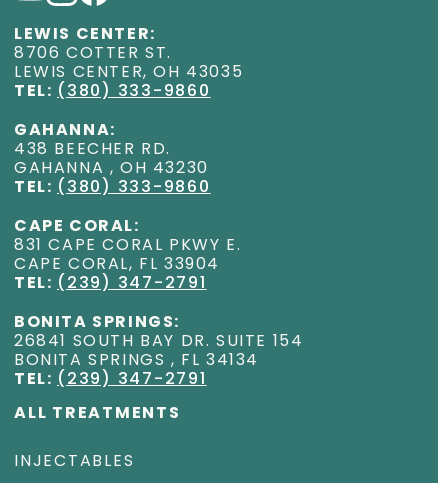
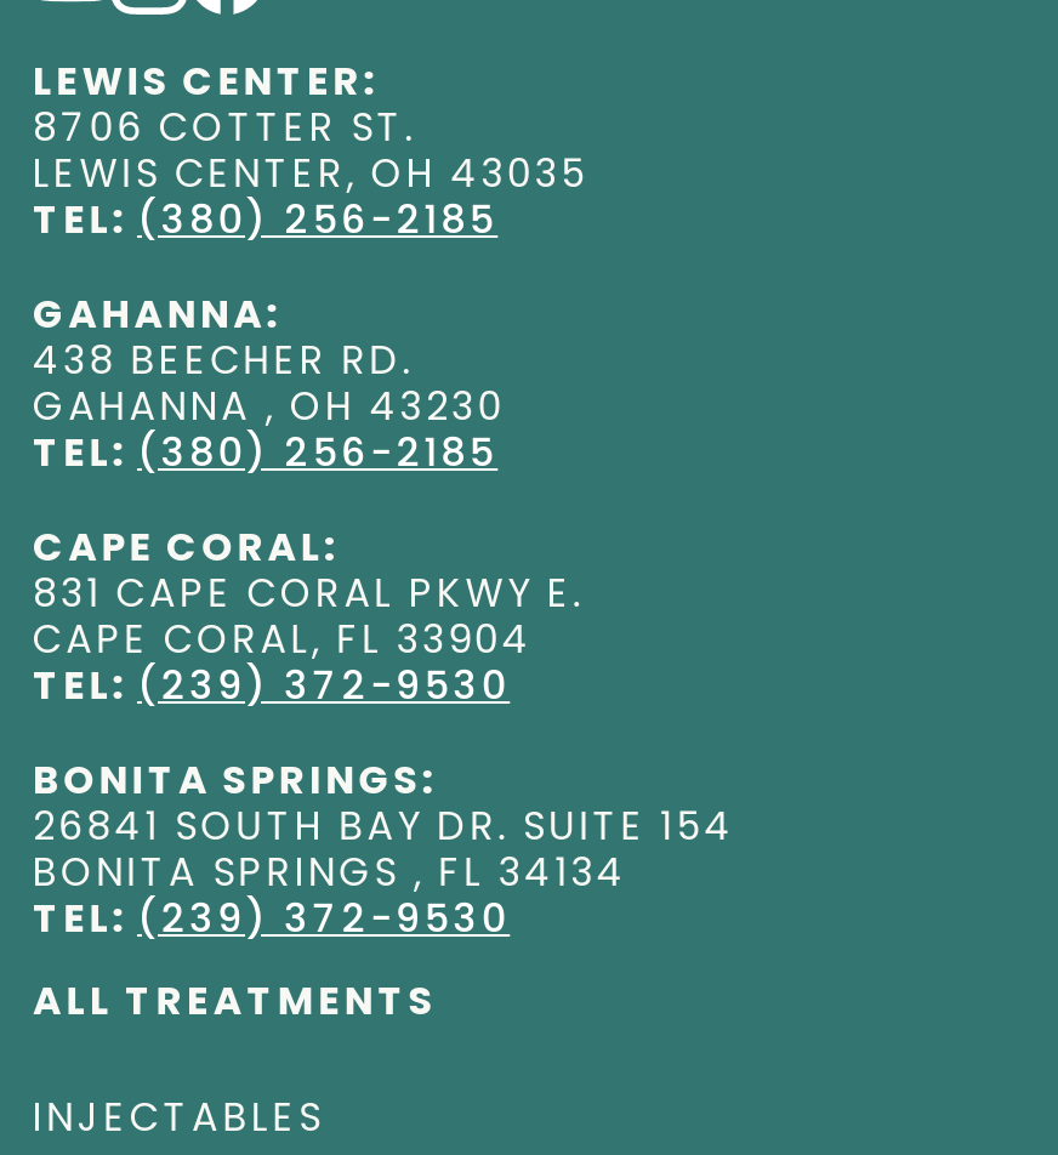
[14,84,211,100] TEL: (380) 333-9860 -> [33,203,498,242] TEL: (380) 256-2185
[14,180,211,196] TEL: (380) 333-9860 -> [33,436,498,475] TEL: (380) 256-2185
[14,276,207,292] TEL: (239) 347-2791 -> [33,669,510,708] TEL: (239) 372-9530
[14,372,207,388] TEL: (239) 347-2791 -> [33,902,510,941] TEL: (239) 372-9530

